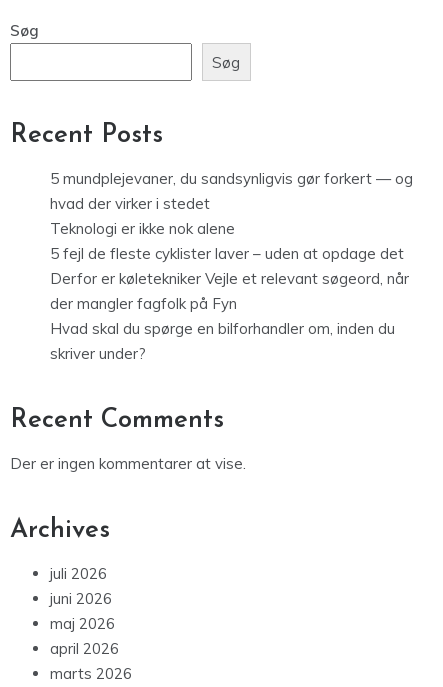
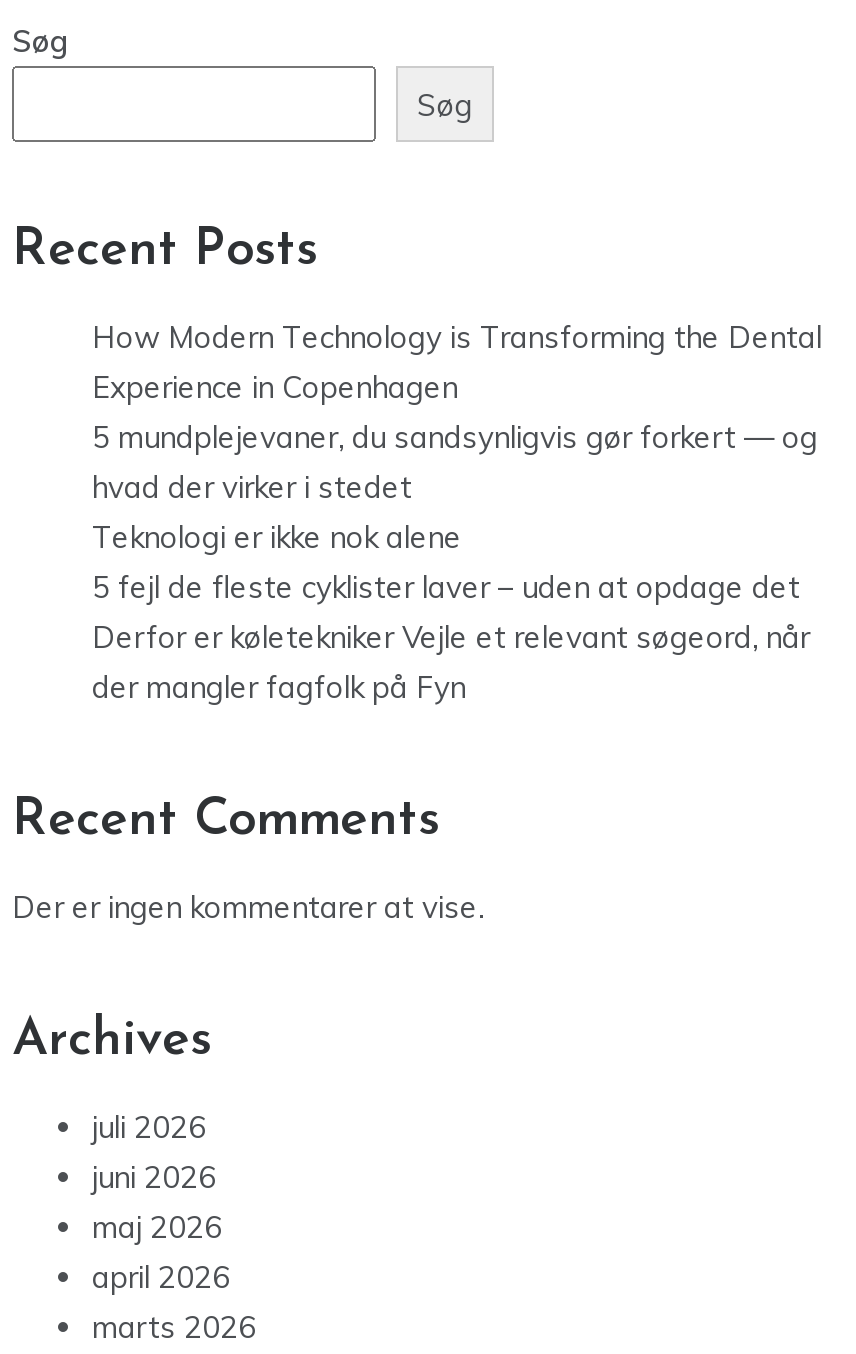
none -> [92,318,822,406] How Modern Technology is Transforming the Dental | Experience in Copenhagen
moved [50,169,413,313] -> [92,418,818,706]: 5 mundplejevaner, du sandsynligvis gør forkert — og | hvad der virker i stedet | Teknologi er ikke nok alene | 5 fejl de fleste cyklister laver – uden at opdage det | Derfor er køletekniker Vejle et relevant søgeord, når | der mangler fagfolk på Fyn
[50,319,395,363] Hvad skal du spørge en bilforhandler om, inden du | skriver under? -> none

